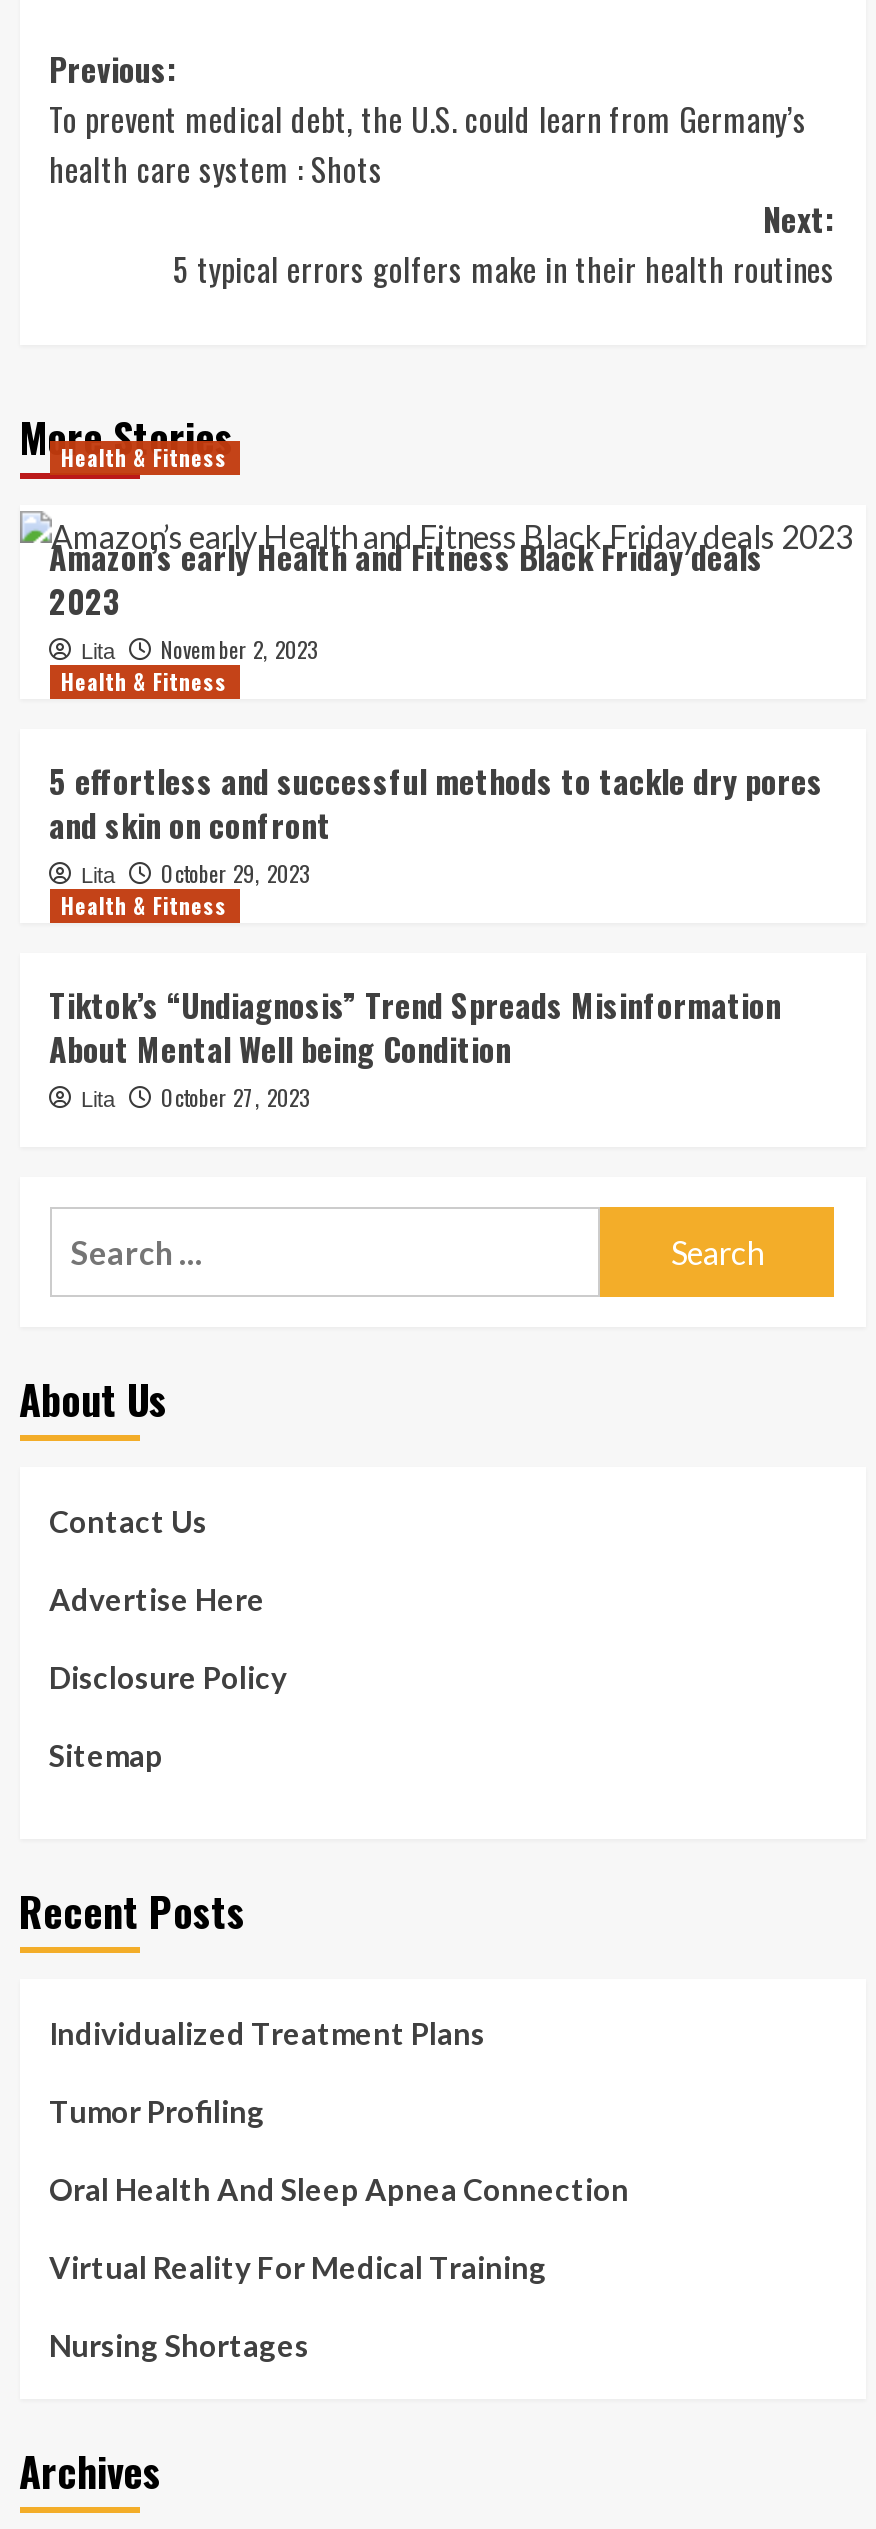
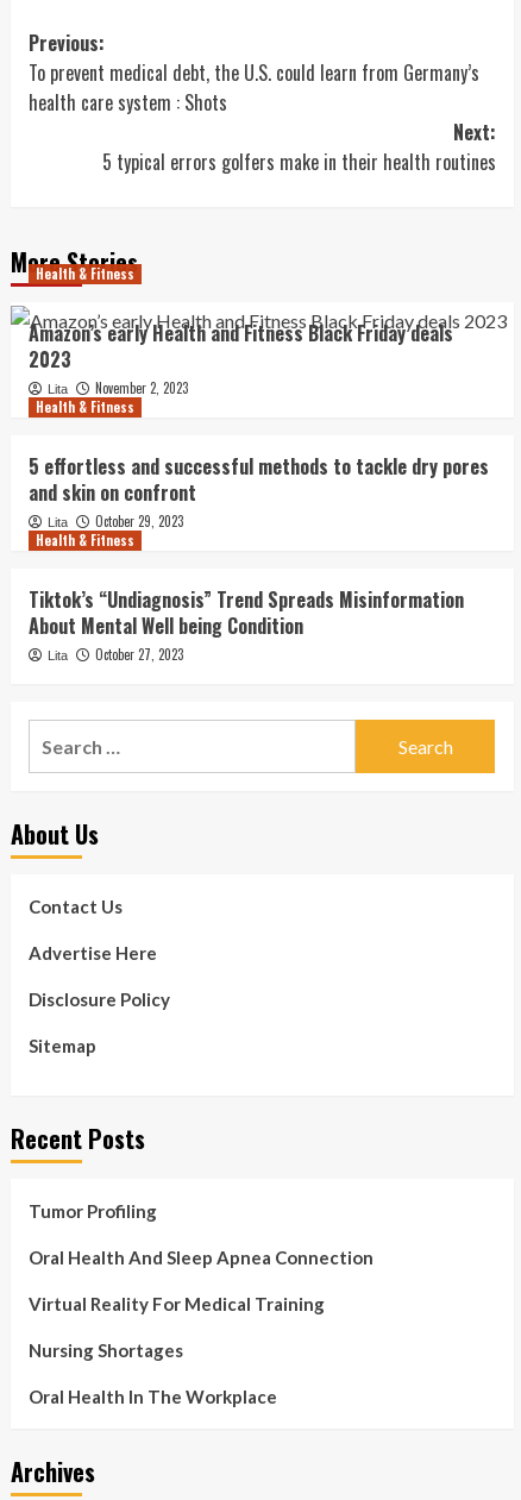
[49,2016,485,2052] Individualized Treatment Plans -> none
moved [49,2094,629,2364] -> [28,1201,373,1361]: Tumor Profiling | Oral Health And Sleep Apnea Connection | Virtual Reality For Medical Training | Nursing Shortages
none -> [28,1386,277,1408] Oral Health In The Workplace

